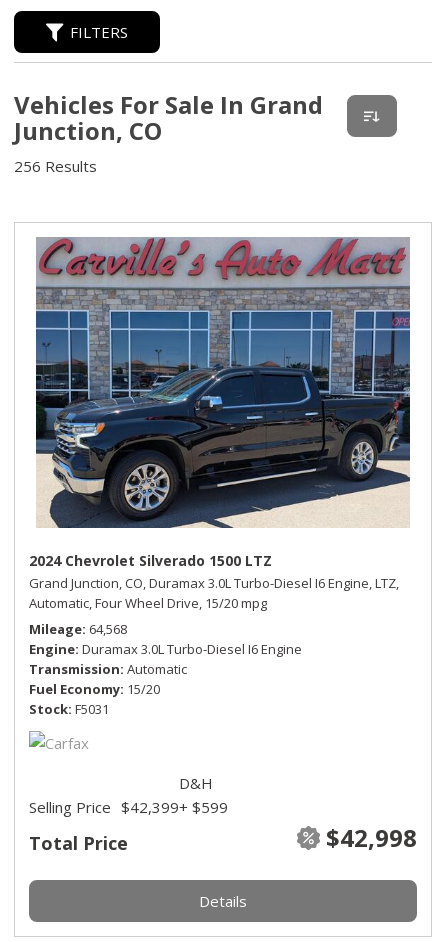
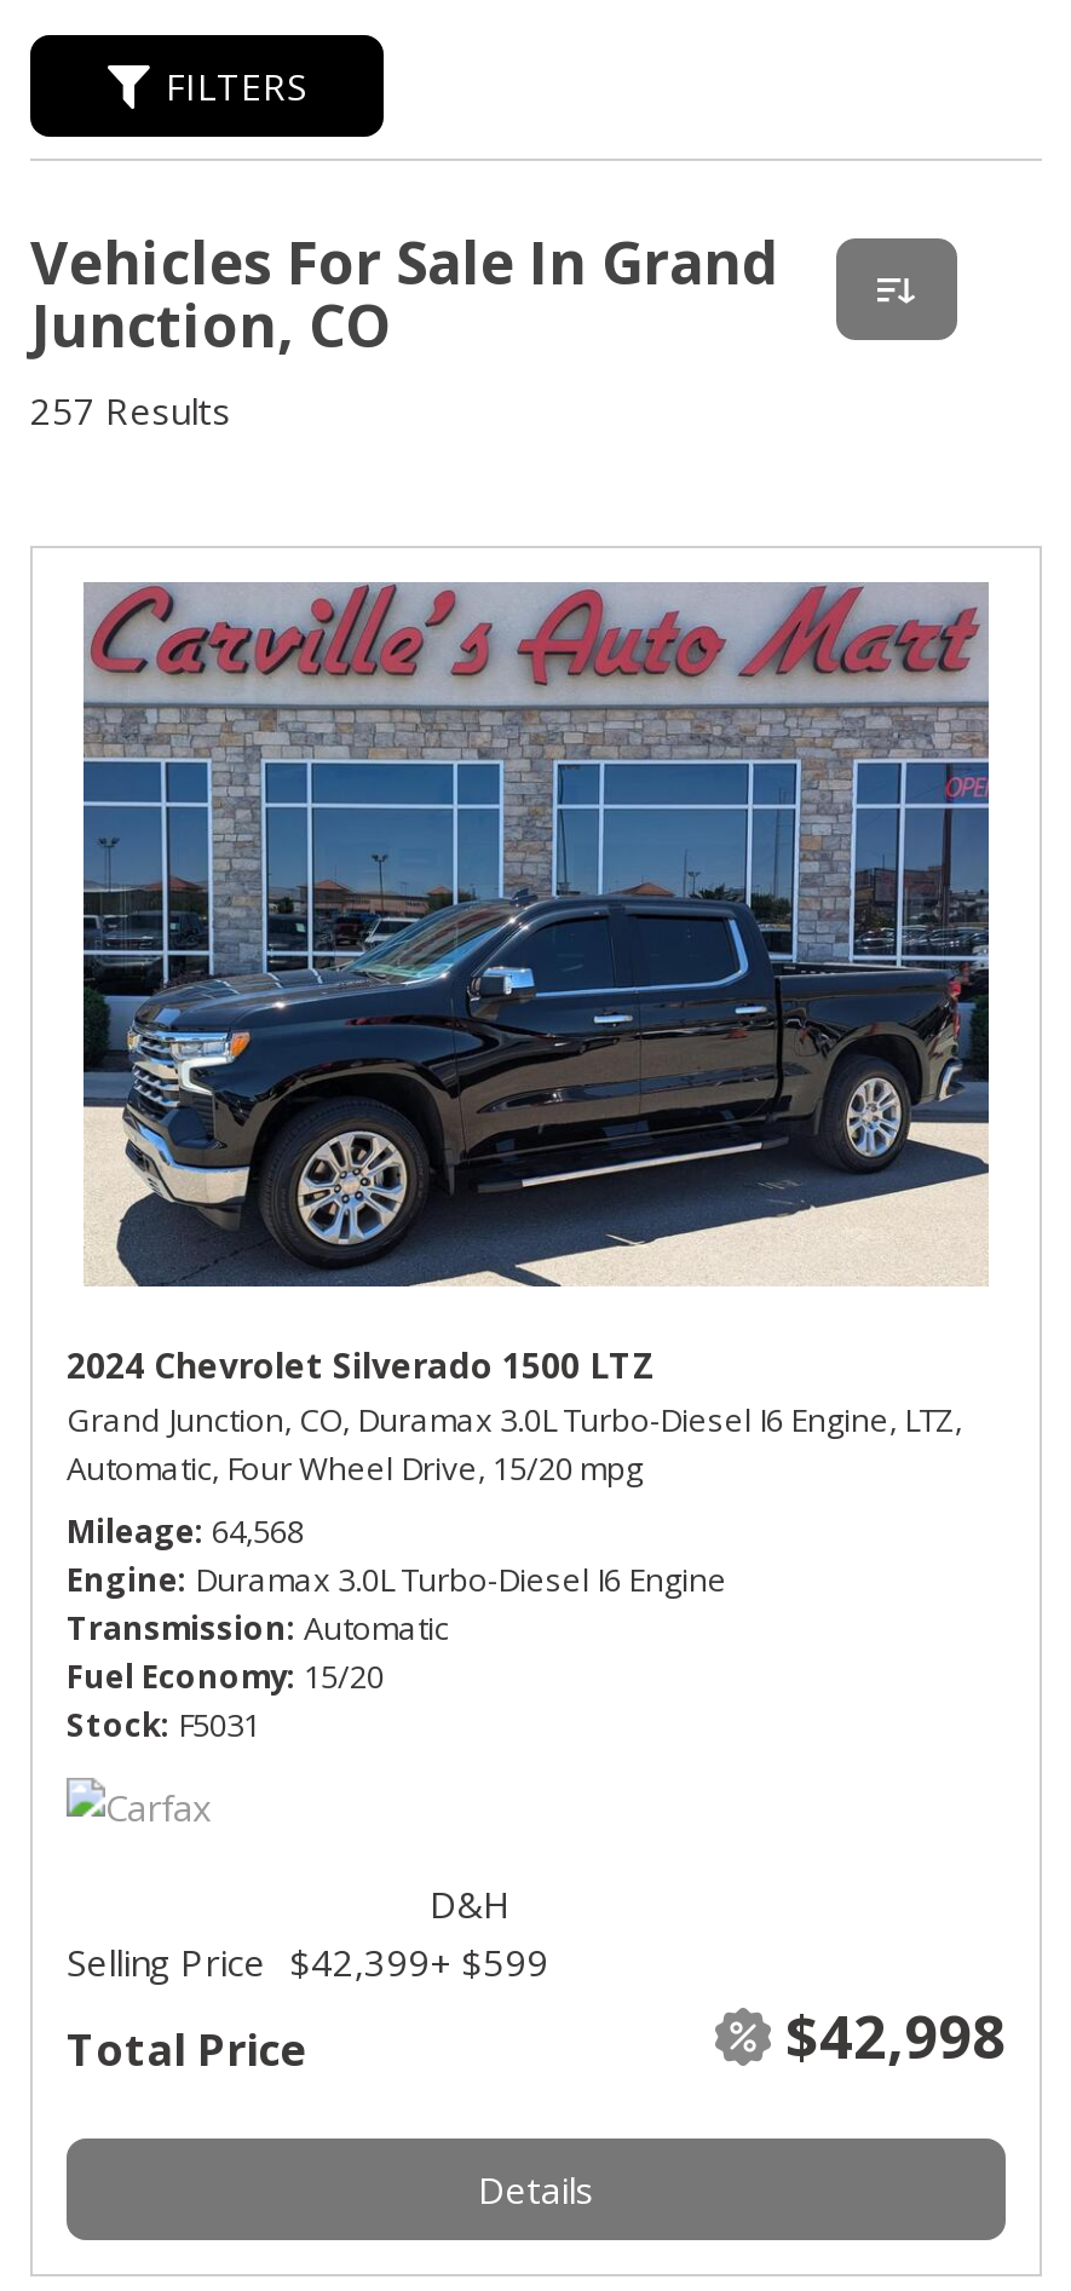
[14,156,97,176] 256 Results -> [30,386,231,434] 257 Results

